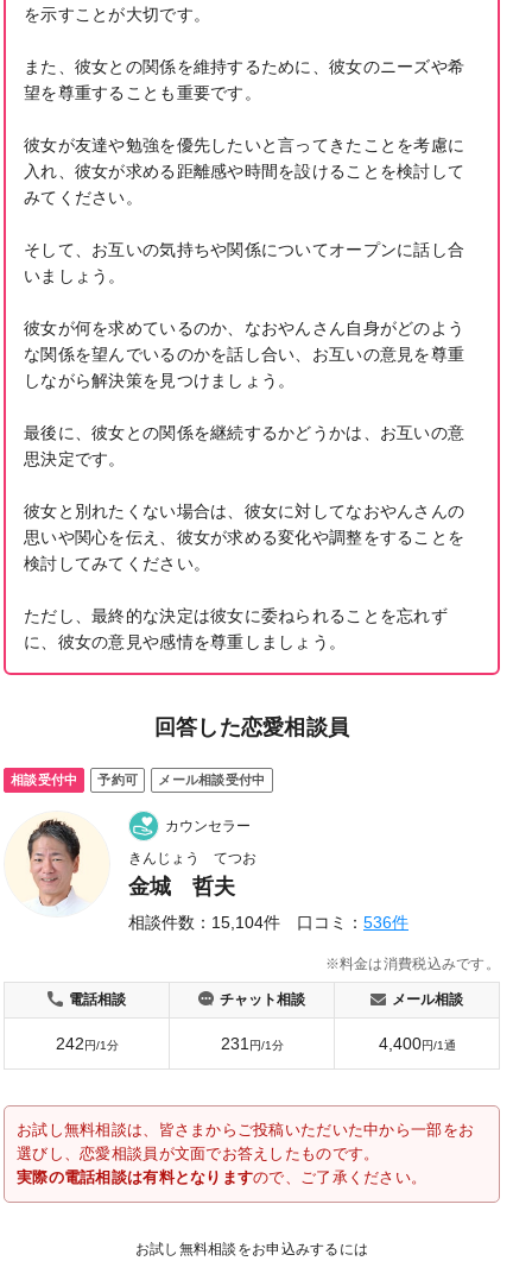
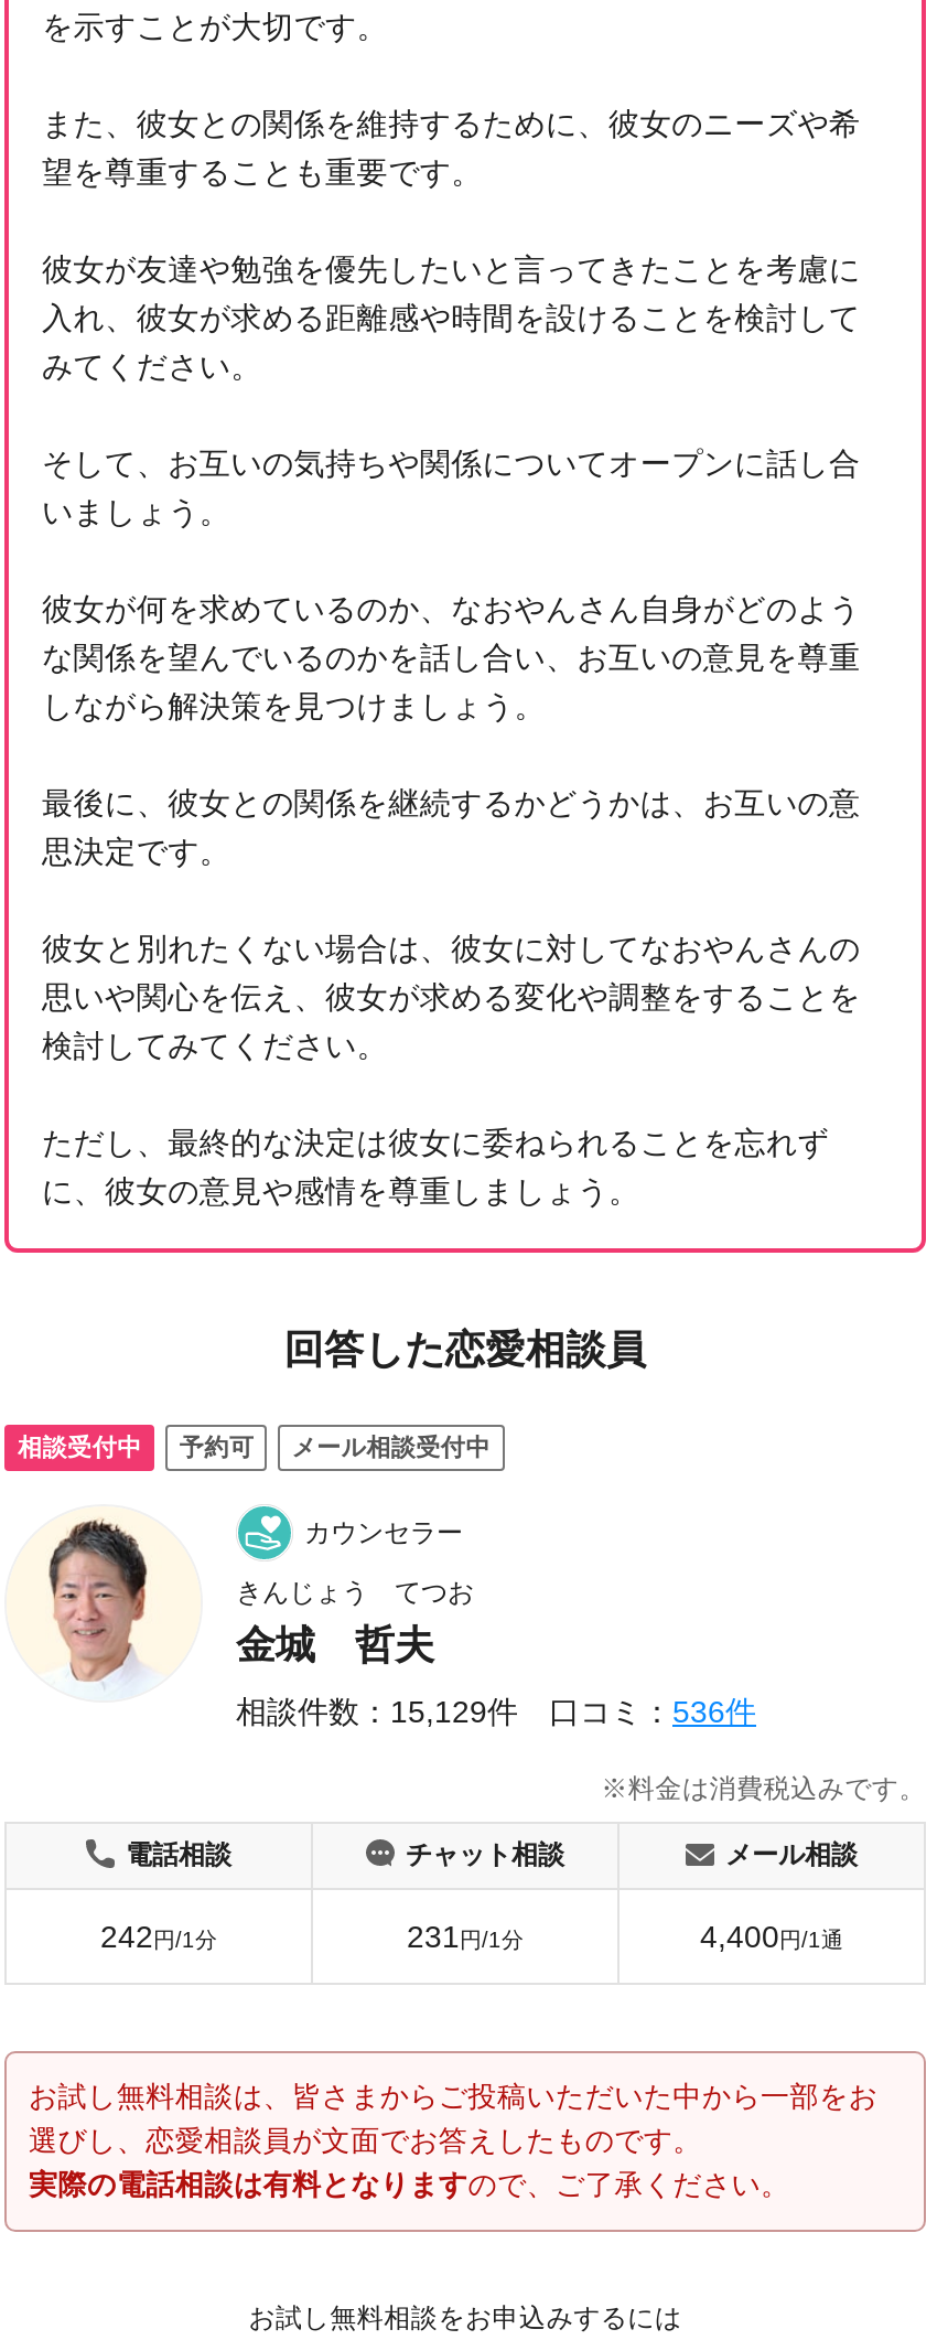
[128,913,408,932] 相談件数：15,104件 口コミ：536件 -> [236,1694,756,1729] 相談件数：15,129件 口コミ：536件

